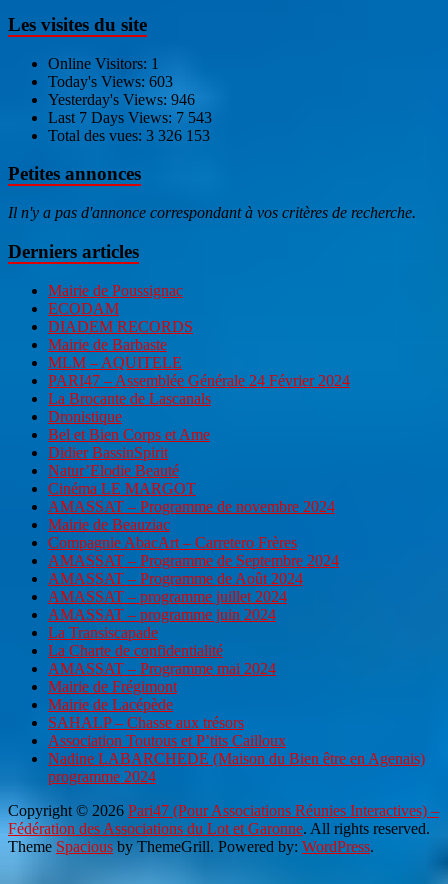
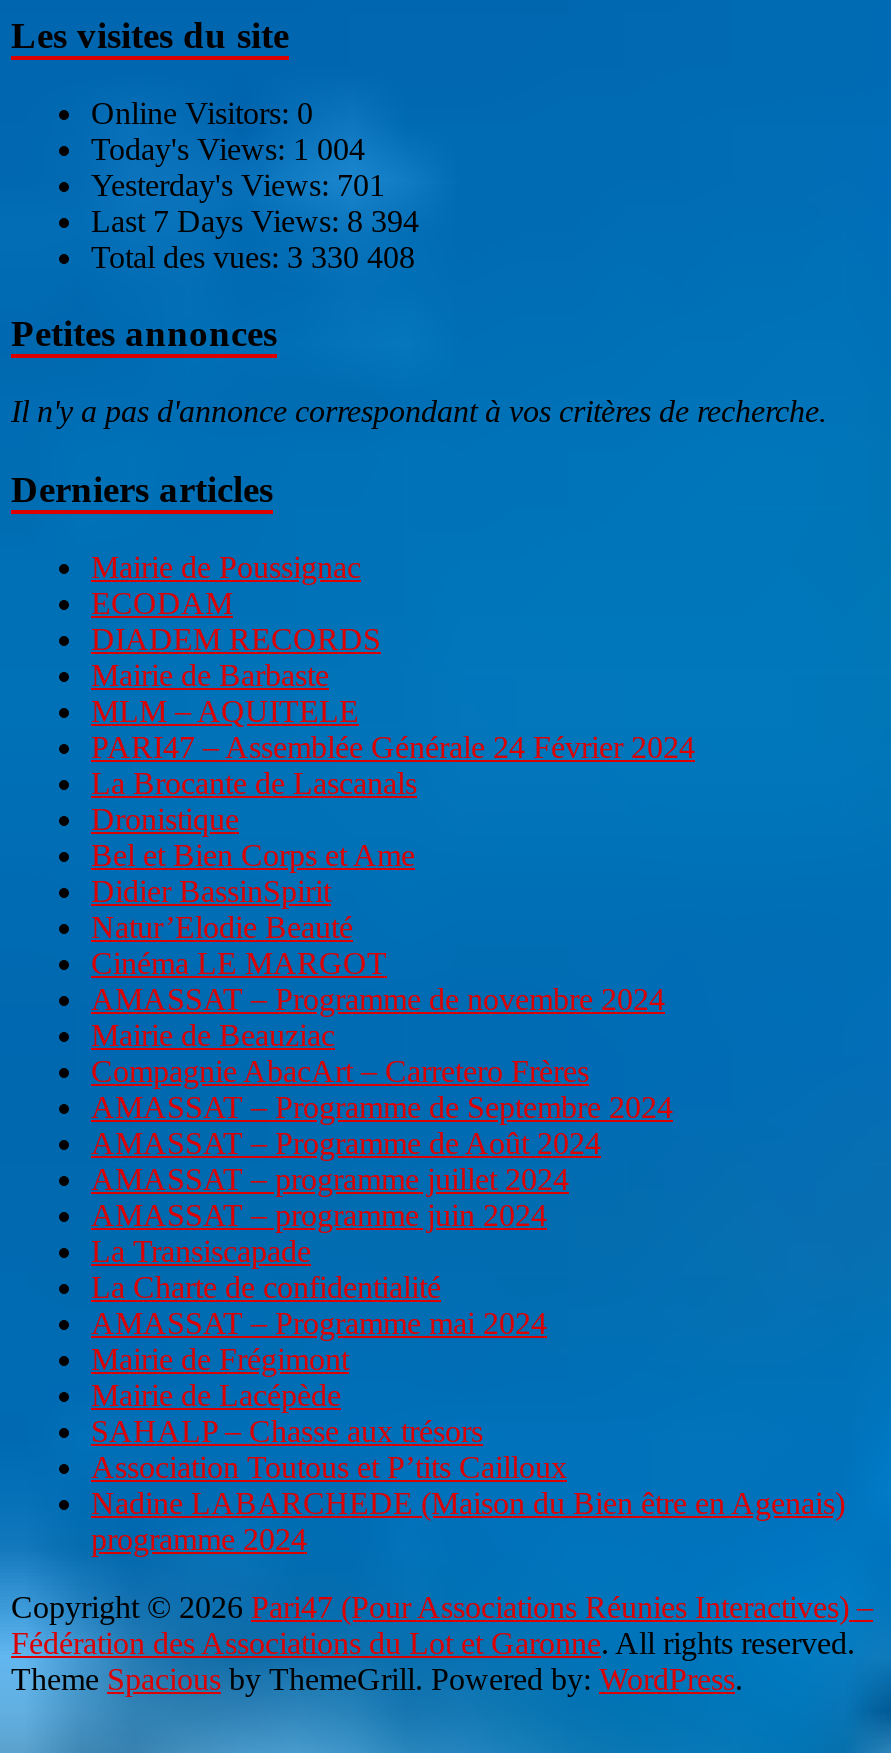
[48,55,159,72] Online Visitors: 1 -> [91,96,313,130] Online Visitors: 0
[48,73,173,90] Today's Views: 603 -> [91,132,365,166] Today's Views: 1 004
[48,91,195,108] Yesterday's Views: 946 -> [91,168,385,202] Yesterday's Views: 701
[48,109,212,126] Last 7 Days Views: 7 543 -> [91,204,419,238] Last 7 Days Views: 8 394
[48,127,210,144] Total des vues: 3 326 153 -> [91,240,415,274] Total des vues: 3 330 408

